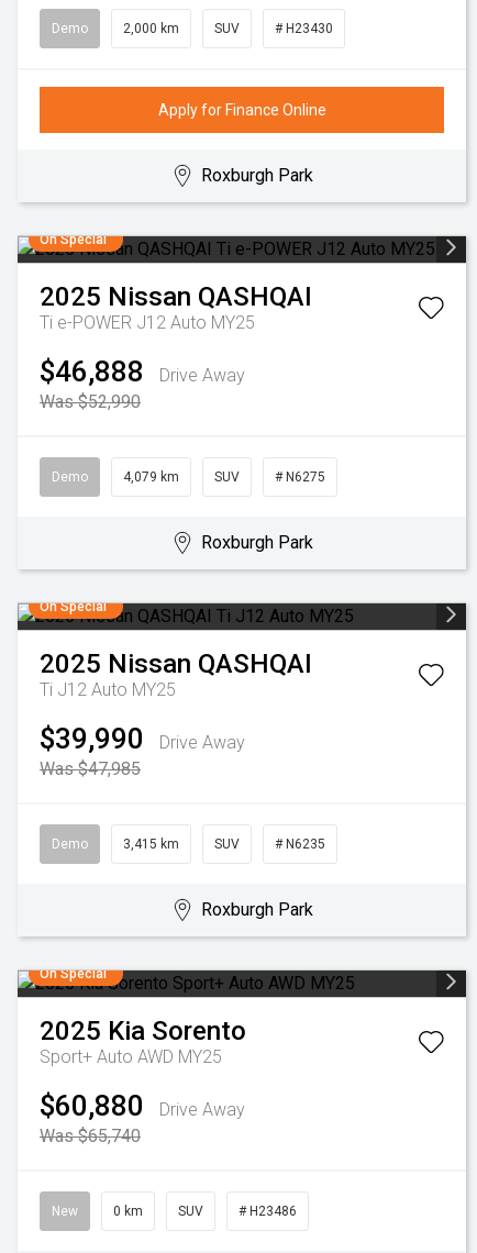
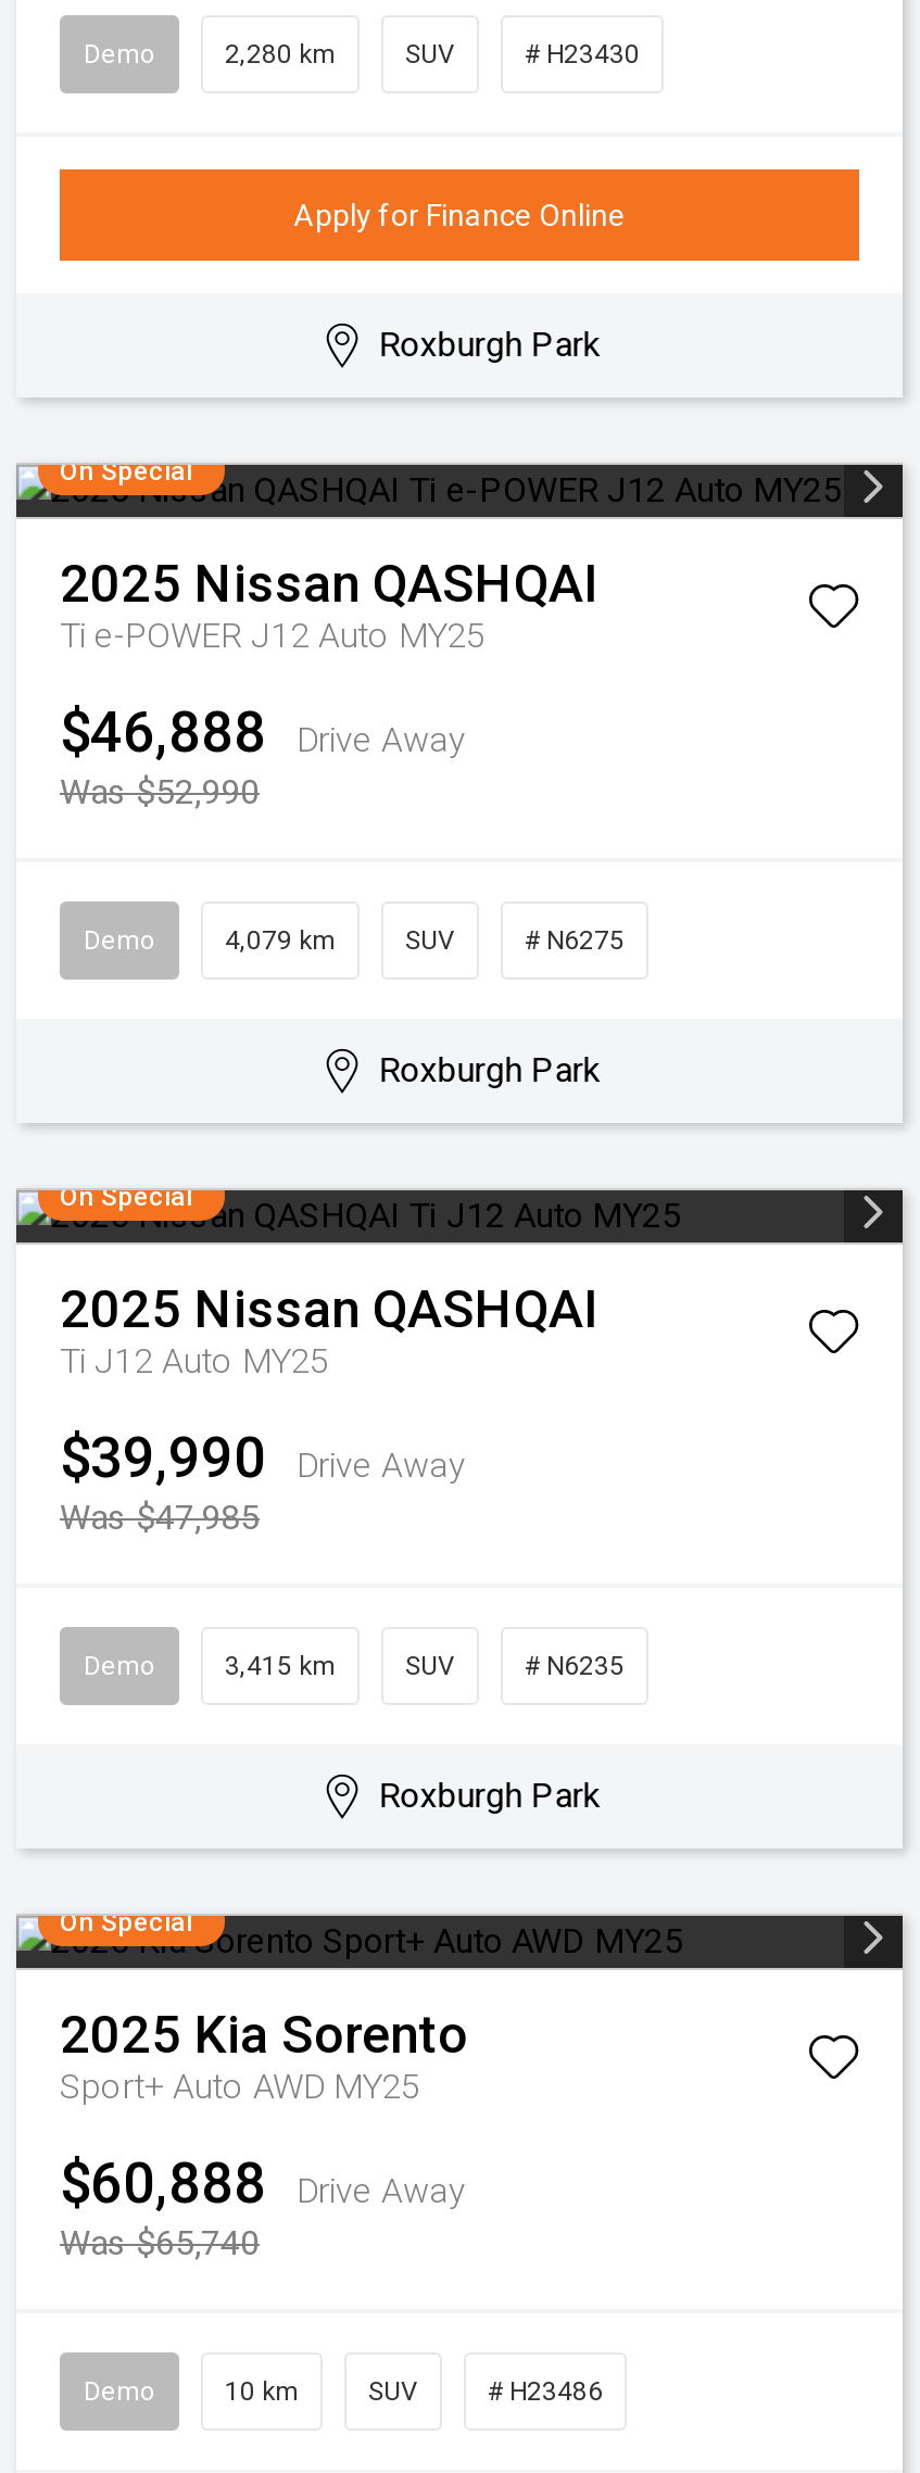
[123,21,179,36] 2,000 km -> [225,39,336,70] 2,280 km
[40,1089,245,1122] $60,880 Drive Away -> [60,2150,466,2216] $60,888 Drive Away
[52,1204,143,1219] New | 0 km -> [84,2376,299,2407] Demo | 10 km

